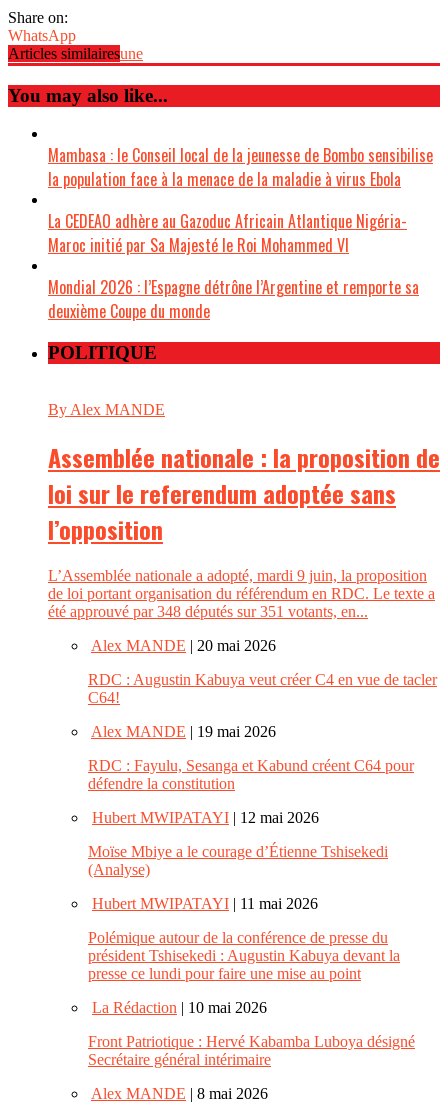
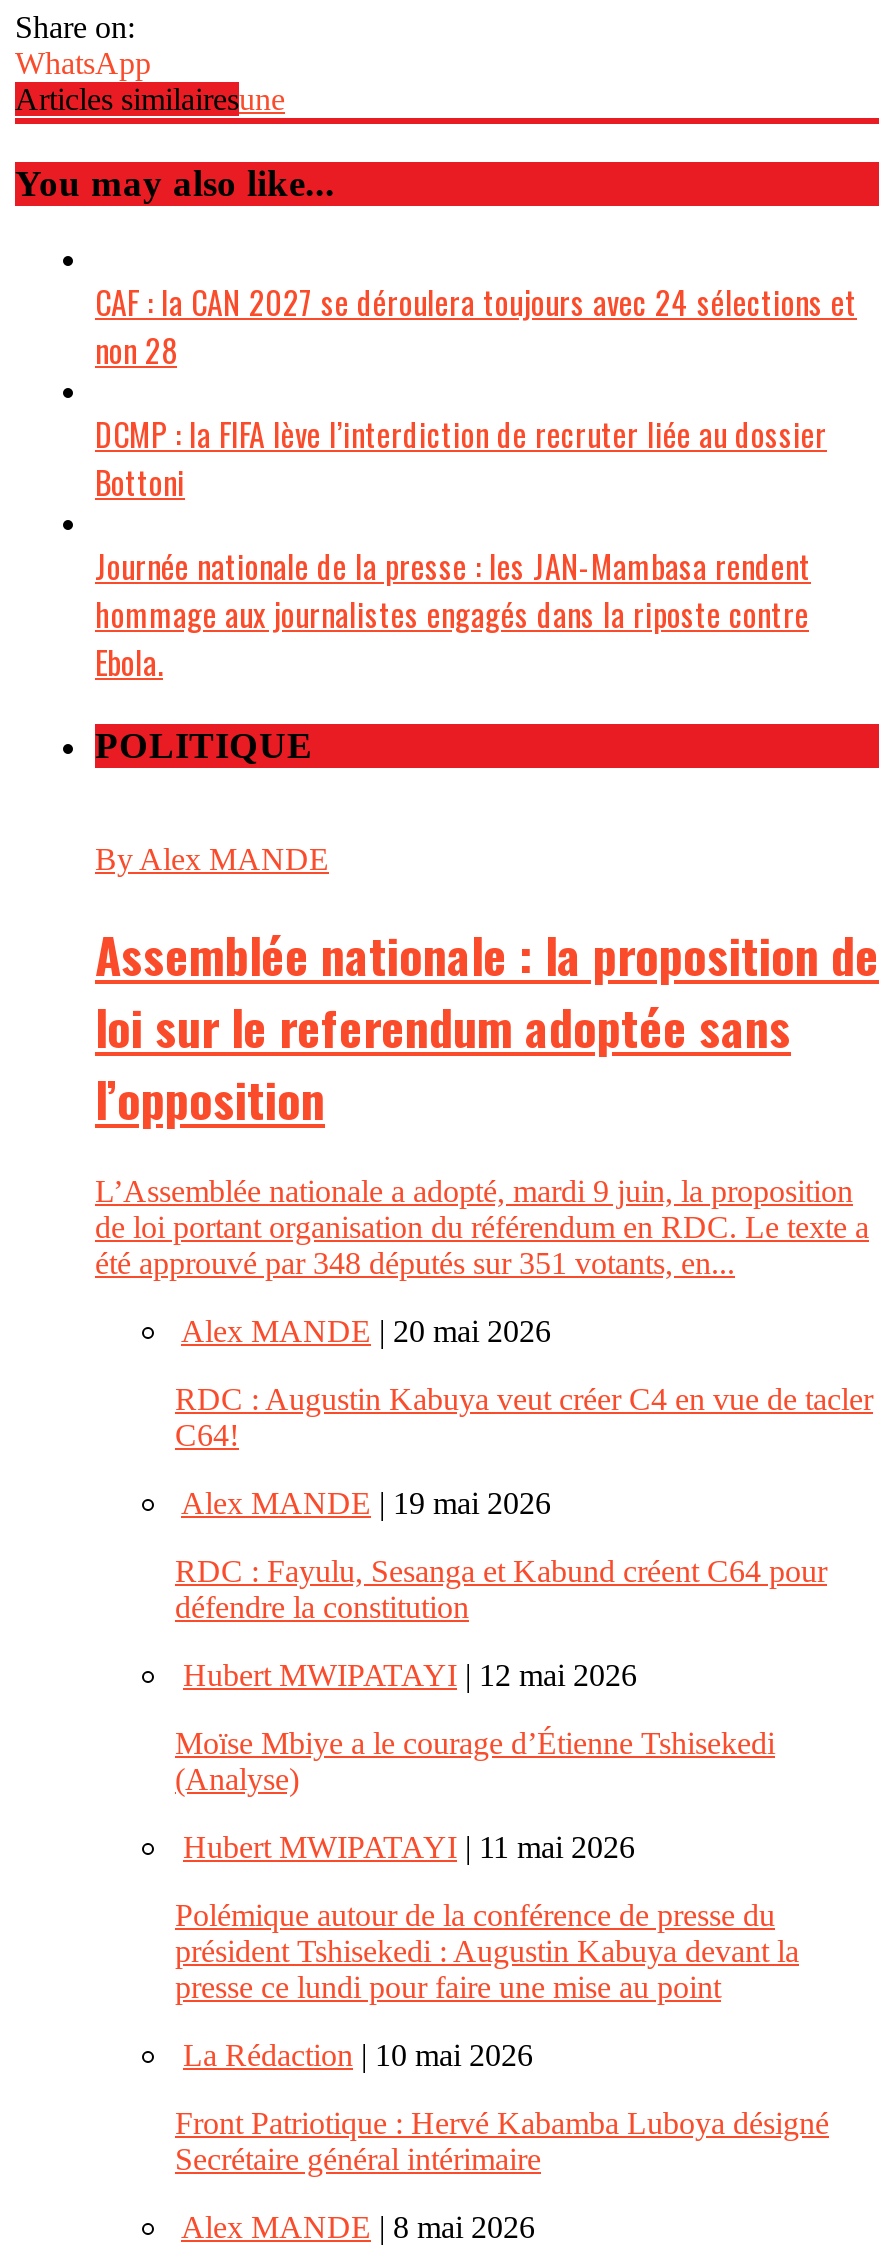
[48,143,433,191] Mambasa : le Conseil local de la jeunesse de Bombo sensibilise | la population face à la menace de la maladie à virus Ebola -> [95,279,857,375] CAF : la CAN 2027 se déroulera toujours avec 24 sélections et | non 28
[48,209,407,257] La CEDEAO adhère au Gazoduc Africain Atlantique Nigéria- | Maroc initié par Sa Majesté le Roi Mohammed VI -> [95,411,827,507] DCMP : la FIFA lève l’interdiction de recruter liée au dossier | Bottoni
[48,275,419,323] Mondial 2026 : l’Espagne détrône l’Argentine et remporte sa | deuxième Coupe du monde -> [95,543,811,687] Journée nationale de la presse : les JAN-Mambasa rendent | hommage aux journalistes engagés dans la riposte contre | Ebola.

